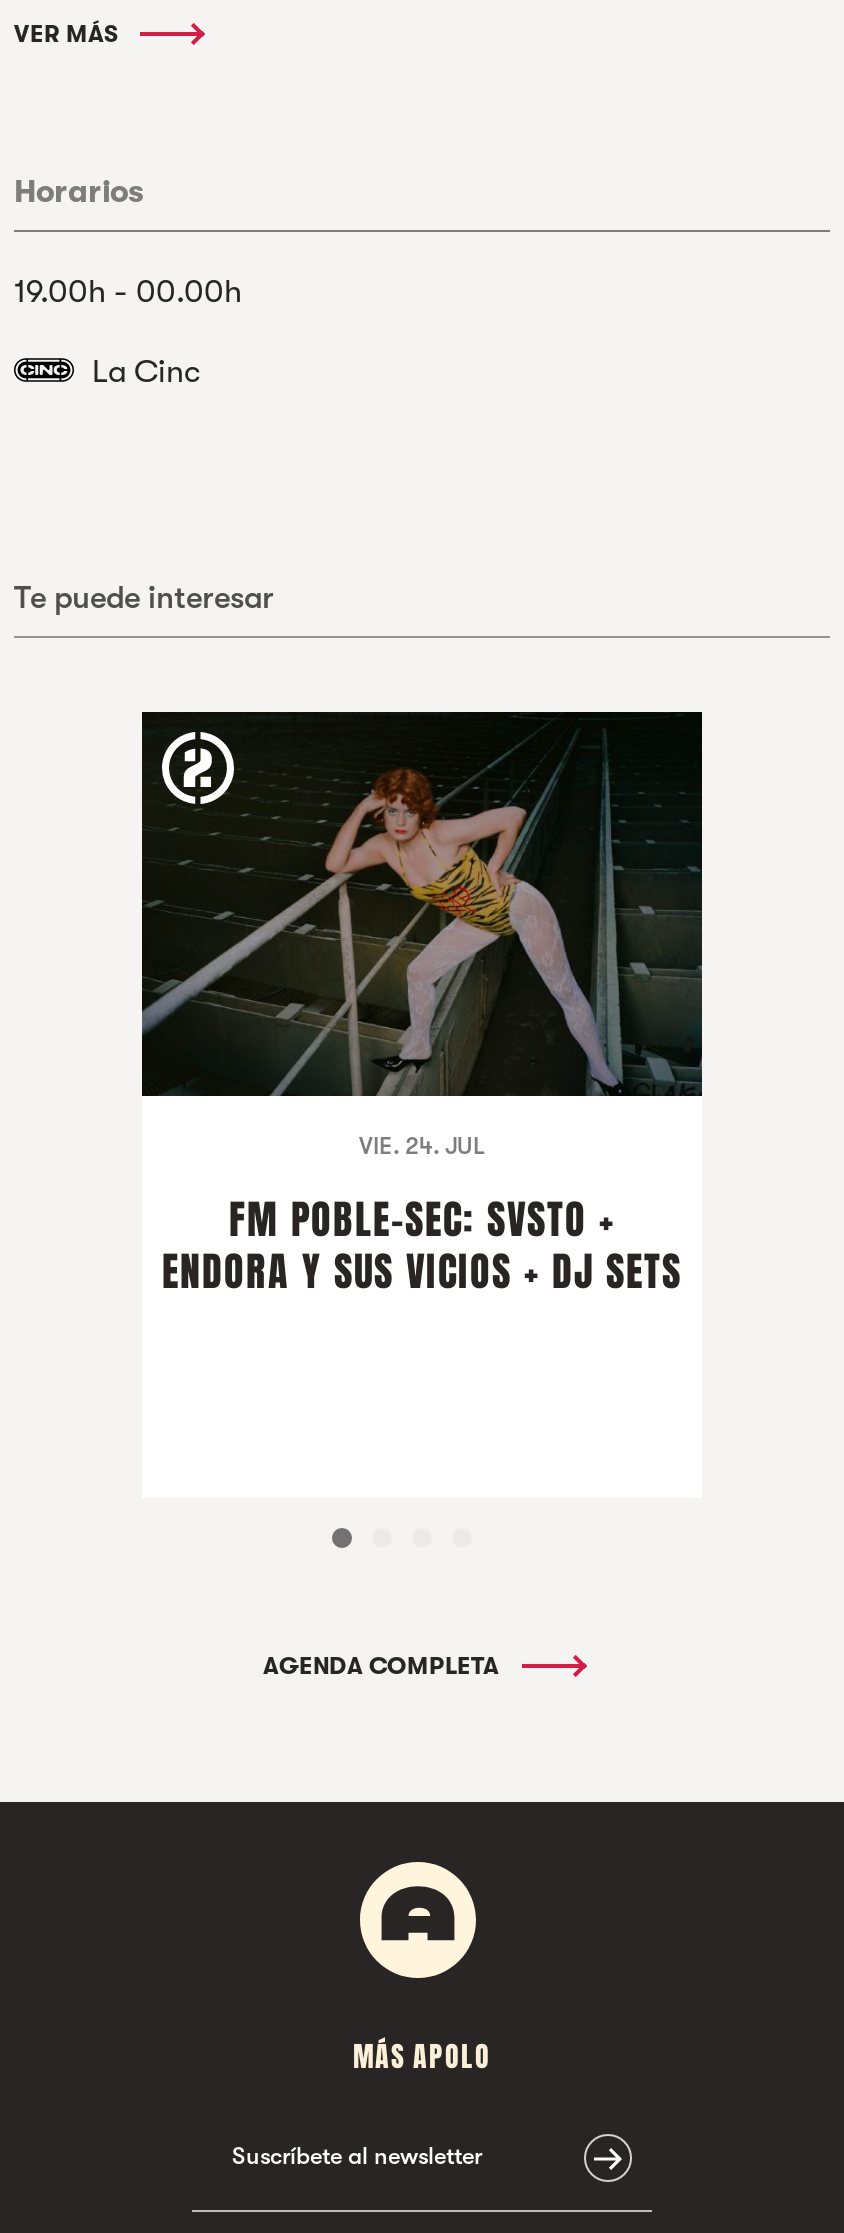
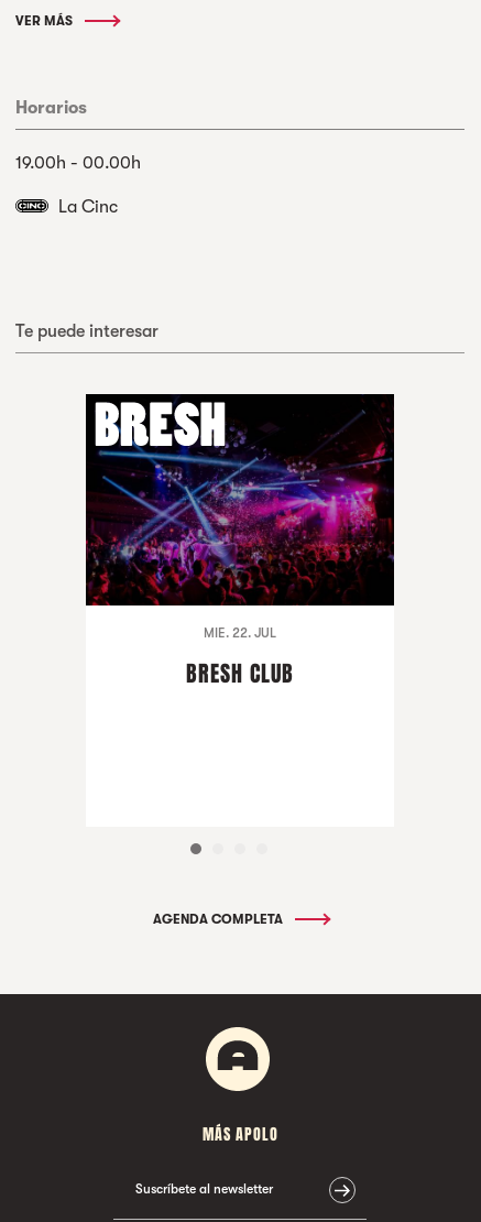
[140,726,702,1159] [image] | VIE. 24. JUL -> [85,401,394,640] [image] | MIE. 22. JUL
[162,1189,682,1301] FM POBLE-SEC: SVSTO + | ENDORA Y SUS VICIOS + DJ SETS -> [186,657,294,690] BRESH CLUB

